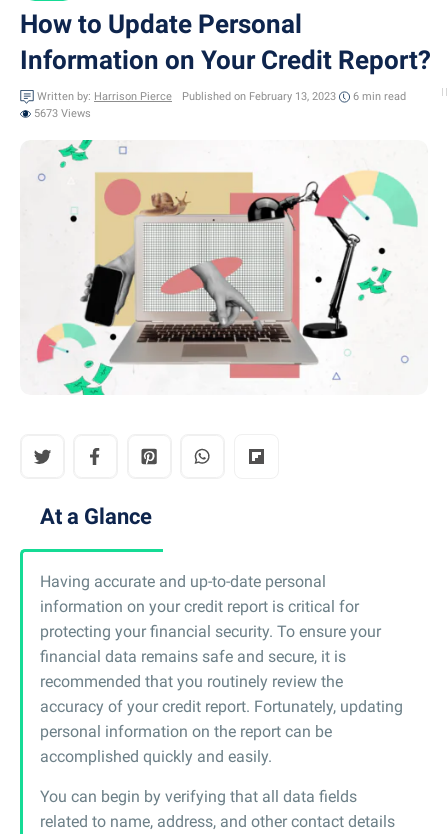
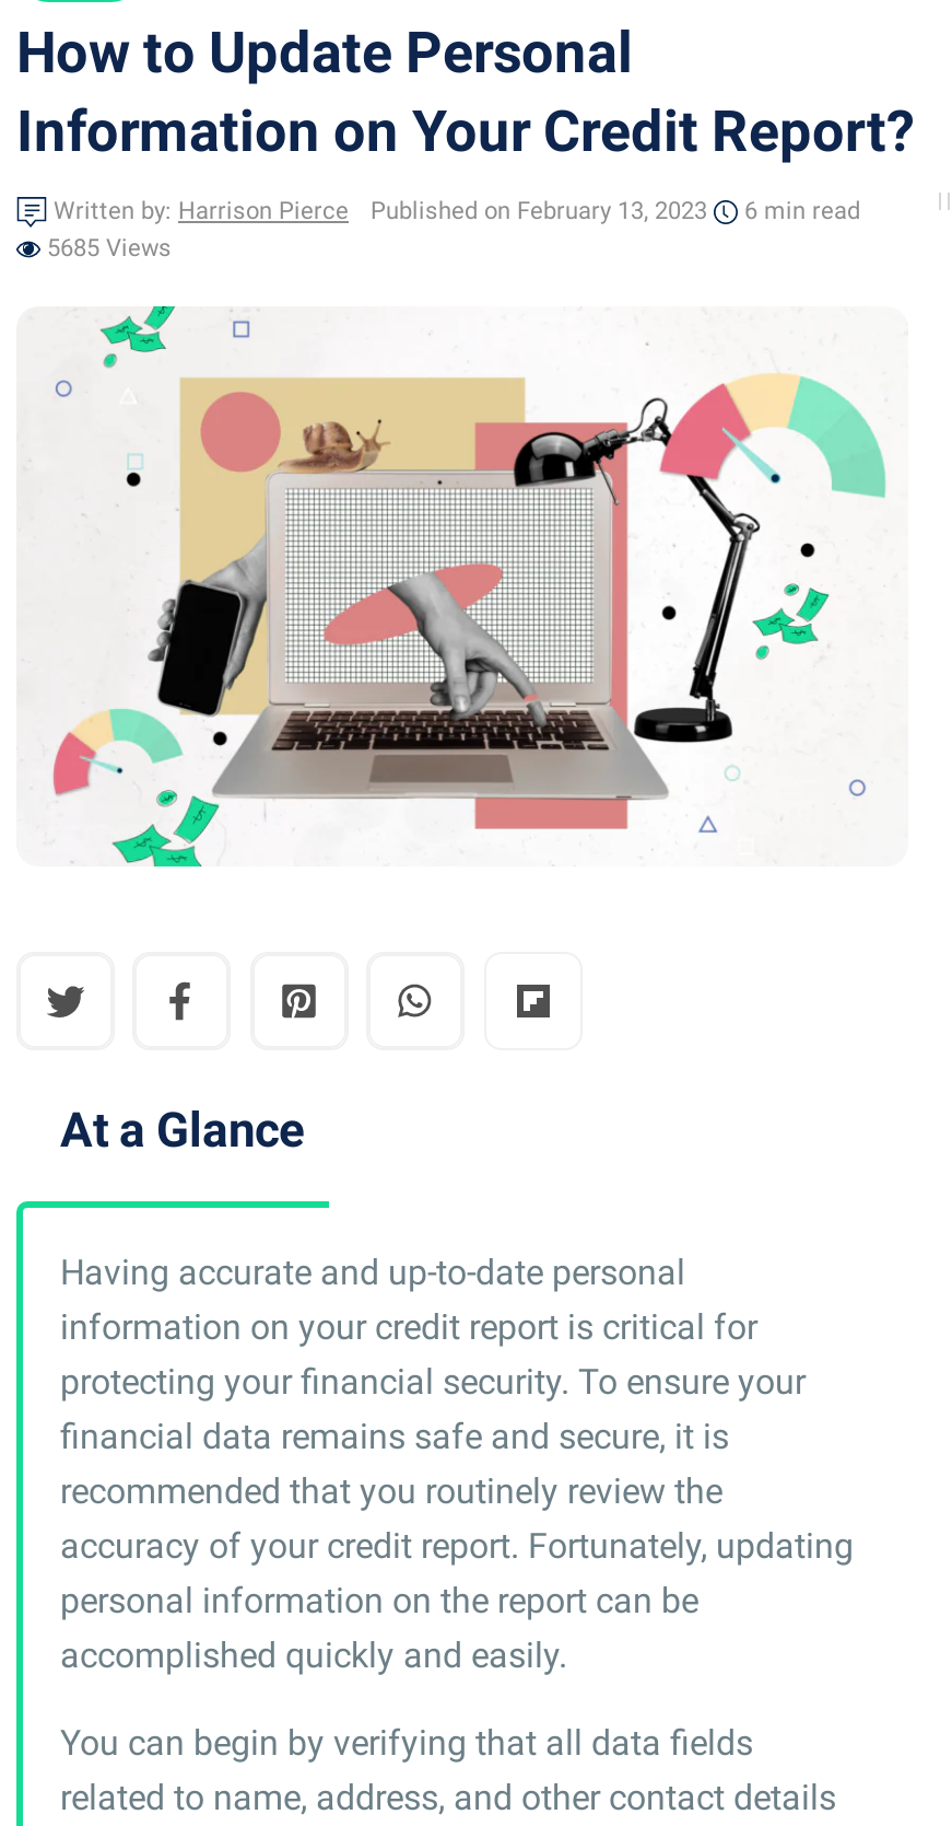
[34,107,91,120] 5673 Views -> [47,235,172,263] 5685 Views

